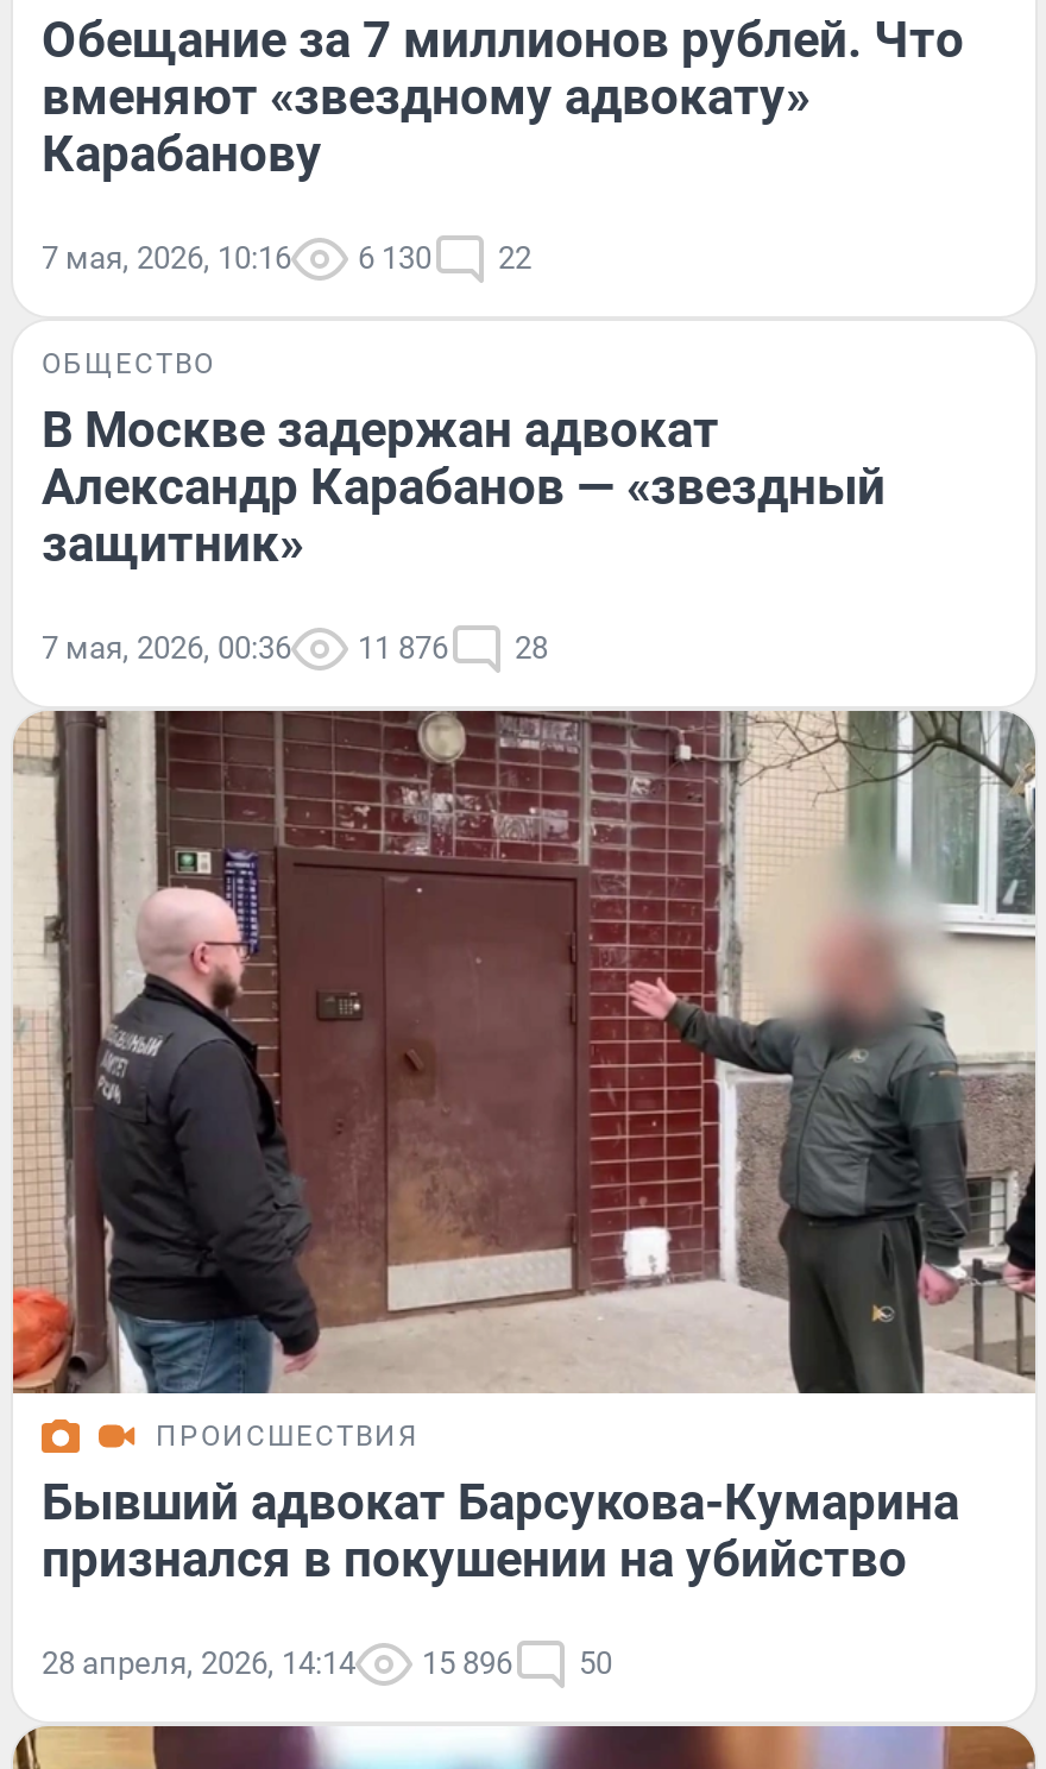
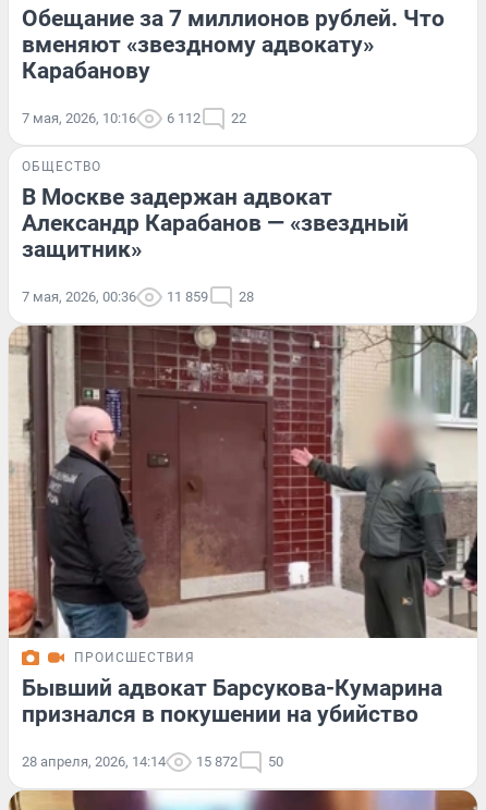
[42,240,531,276] 7 мая, 2026, 10:16 6 130 22 -> [22,110,246,126] 7 мая, 2026, 10:16 6 112 22
[42,630,548,666] 7 мая, 2026, 00:36 11 876 28 -> [22,289,254,305] 7 мая, 2026, 00:36 11 859 28
[42,1644,612,1680] 28 апреля, 2026, 14:14 15 896 50 -> [22,753,283,769] 28 апреля, 2026, 14:14 15 872 50

